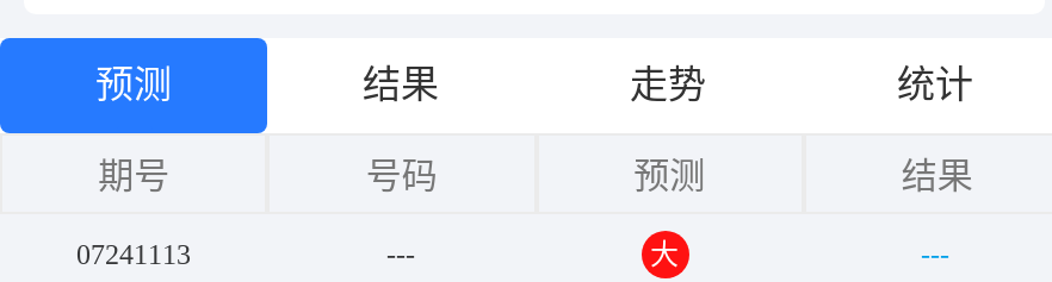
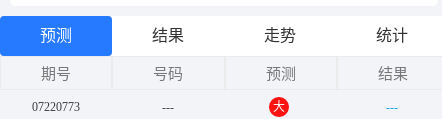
[76,238,191,271] 07241113 -> [32,100,80,114] 07220773

